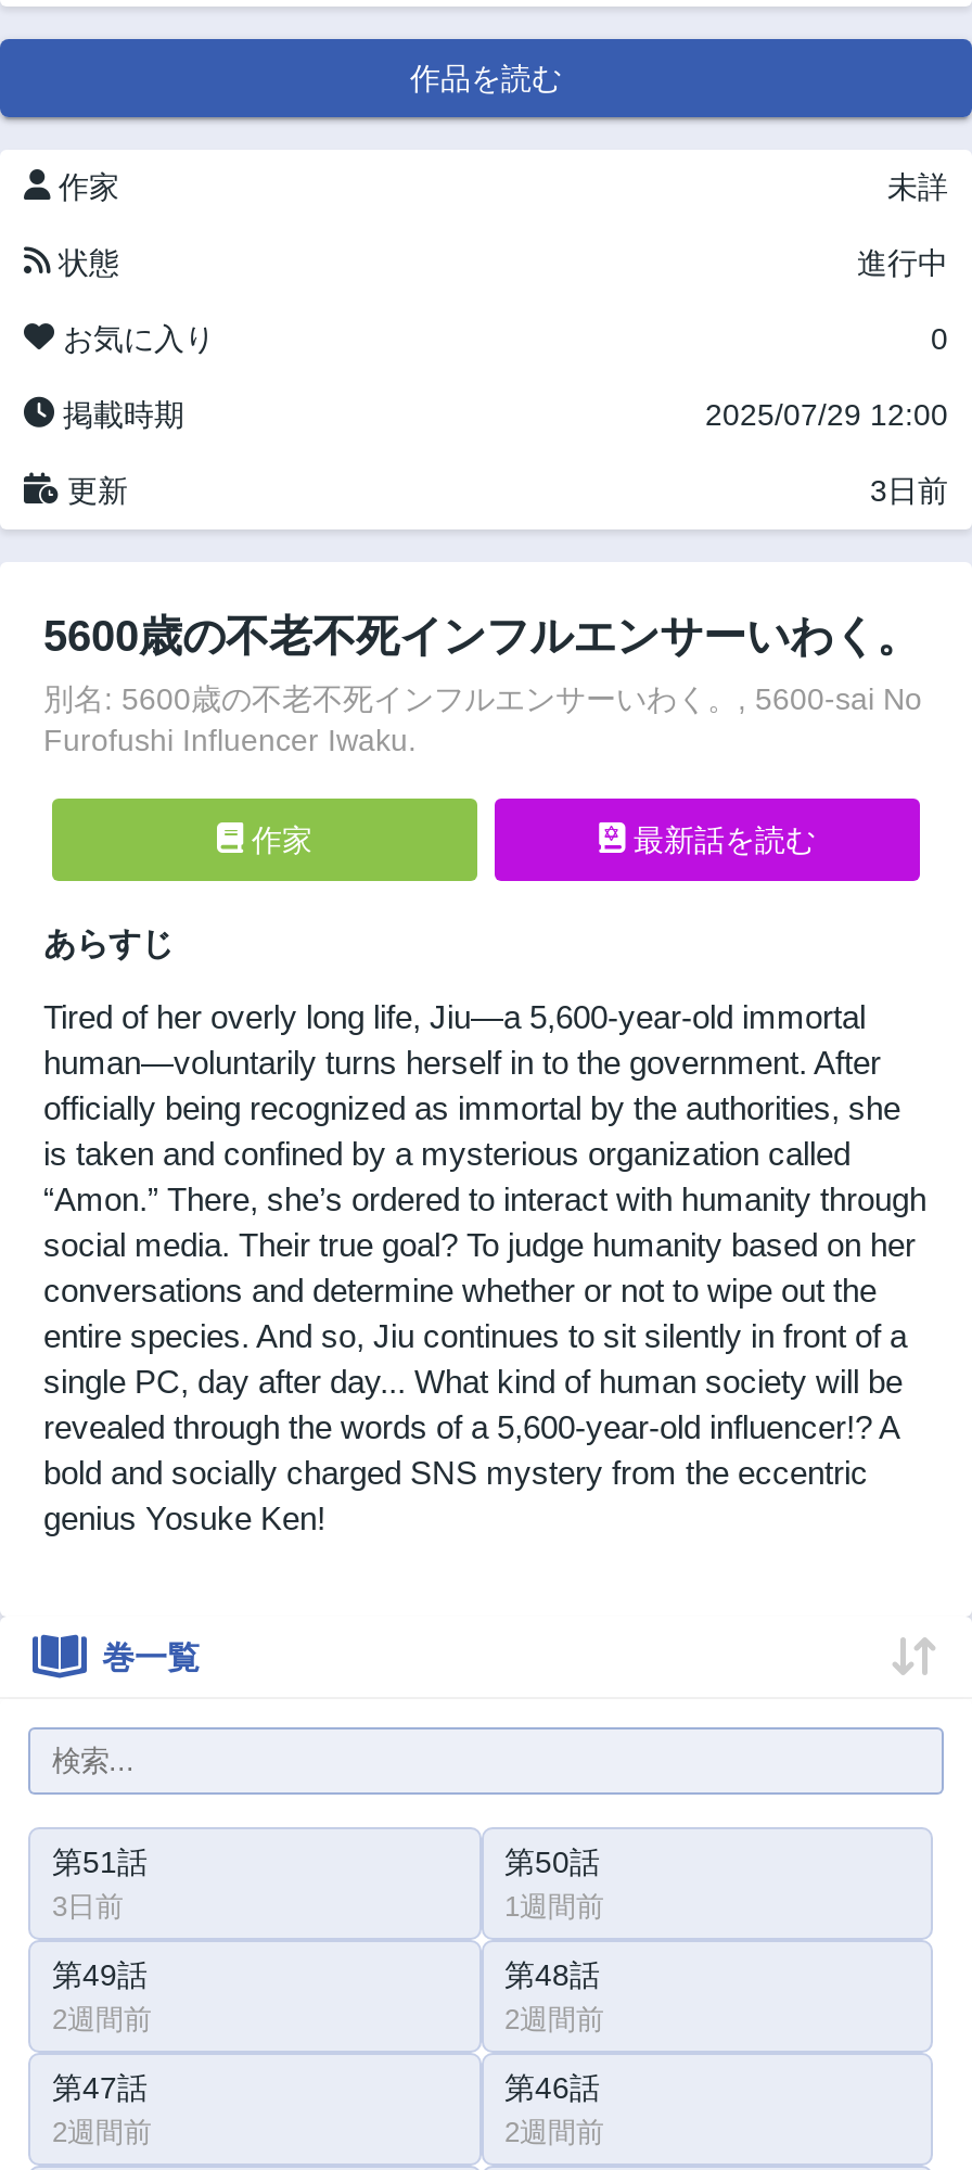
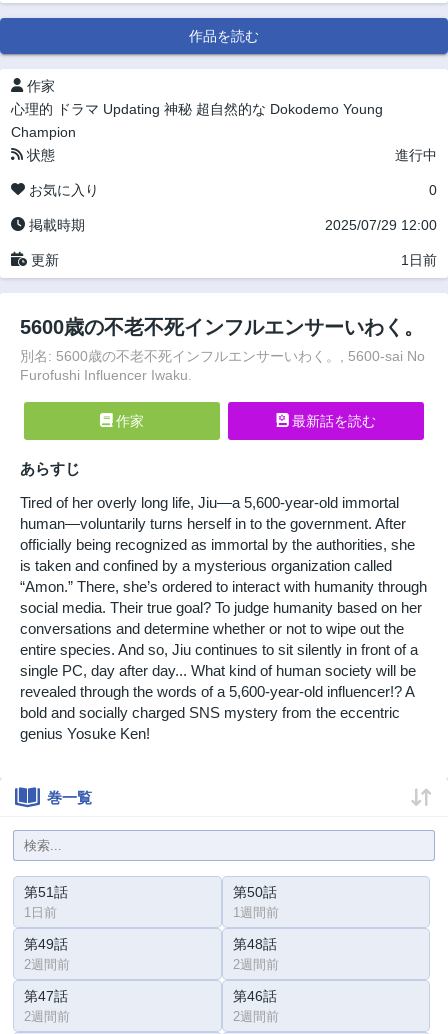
[887,169,948,204] 未詳 -> [11,101,383,140] 心理的 ドラマ Updating 神秘 超自然的な Dokodemo Young | Champion
[870,473,948,508] 3日前 -> [401,252,437,268] 1日前
[52,1890,124,1922] 3日前 -> [24,905,57,920] 1日前

